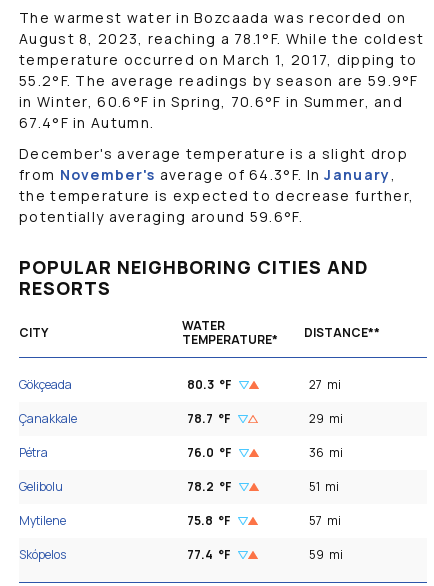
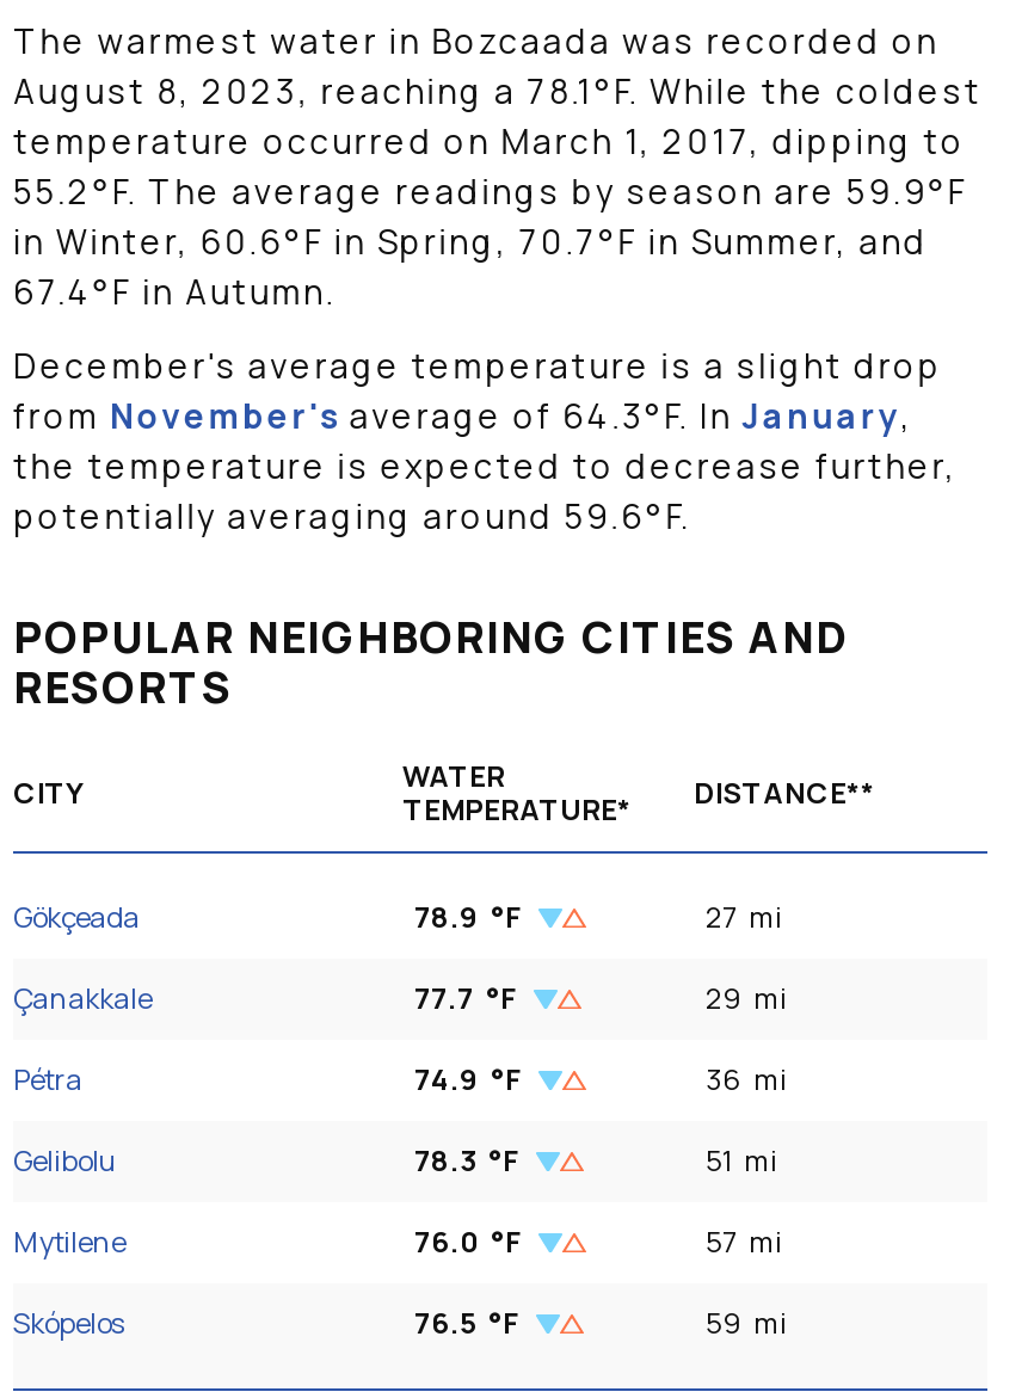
[19,92,403,111] in Winter, 60.6°F in Spring, 70.6 °F in Summer, and -> [13,218,928,264] in Winter, 60.6°F in Spring, 70.7 °F in Summer, and
[187,376,232,393] 80.3 °F -> [414,897,522,937] 78.9 °F
[187,410,231,427] 78.7 °F -> [414,978,517,1018] 77.7 °F
[187,444,232,461] 76.0 °F -> [414,1059,522,1100] 74.9 °F
[187,478,232,495] 78.2 °F -> [414,1140,519,1181] 78.3 °F
[187,512,231,529] 75.8 °F -> [414,1221,522,1262] 76.0 °F
[187,546,231,563] 77.4 °F -> [414,1302,519,1343] 76.5 °F

